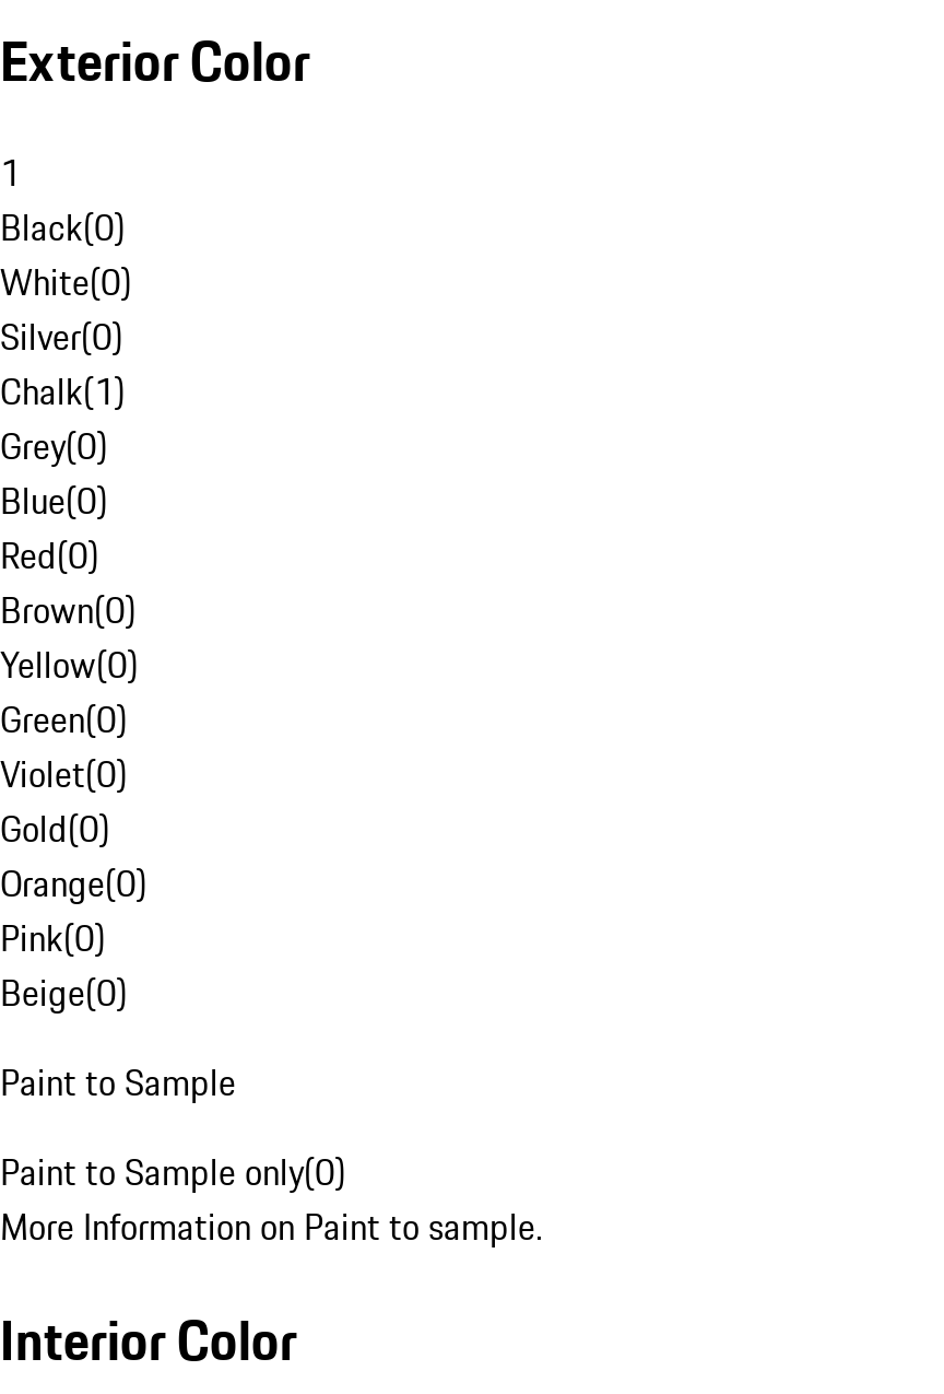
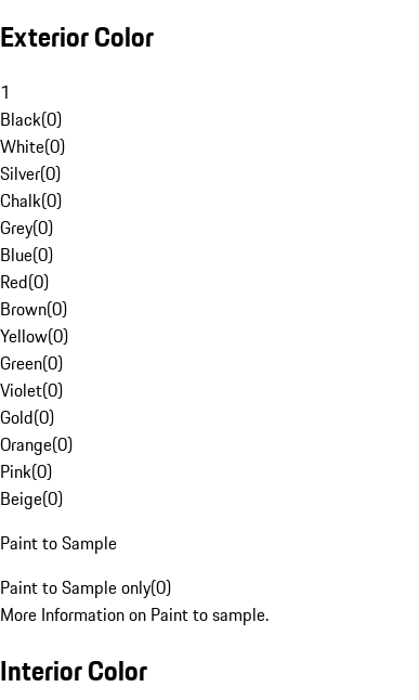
[0,365,125,418] Chalk(1) -> [0,187,62,213] Chalk(0)

